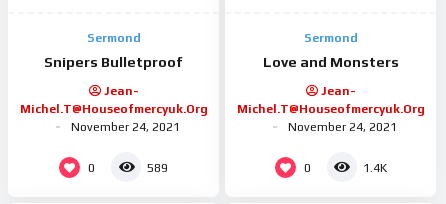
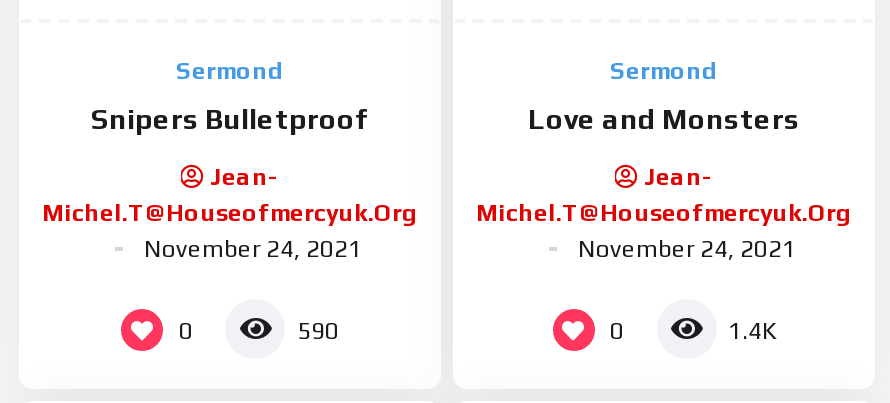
[147,161,168,175] 589 -> [297,318,339,346] 590

